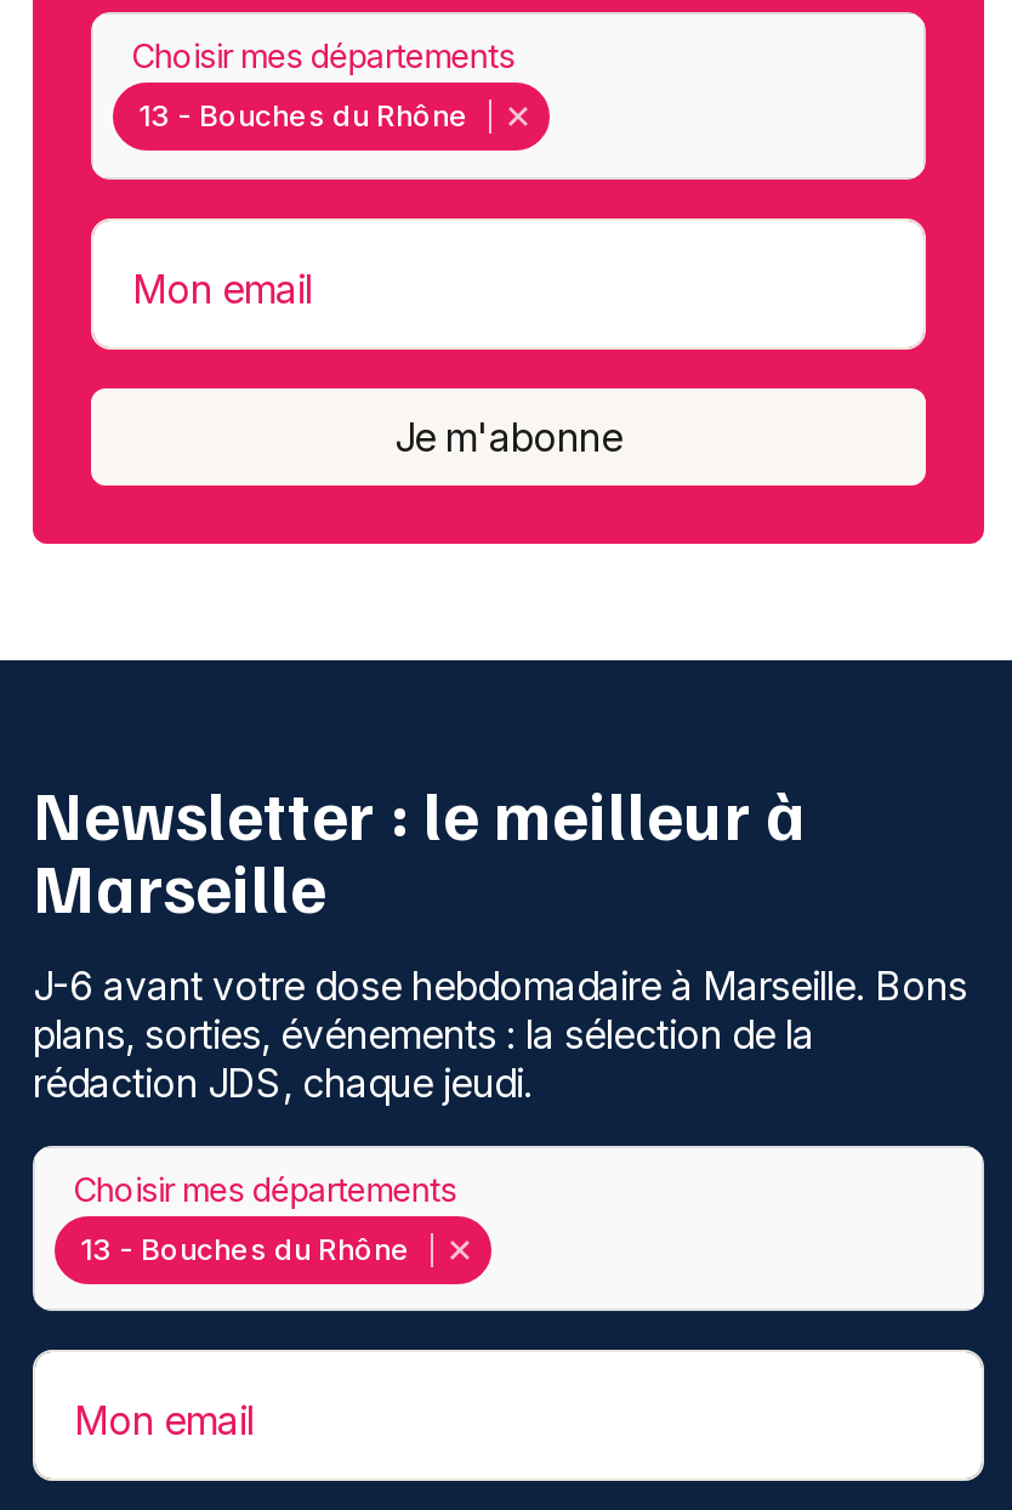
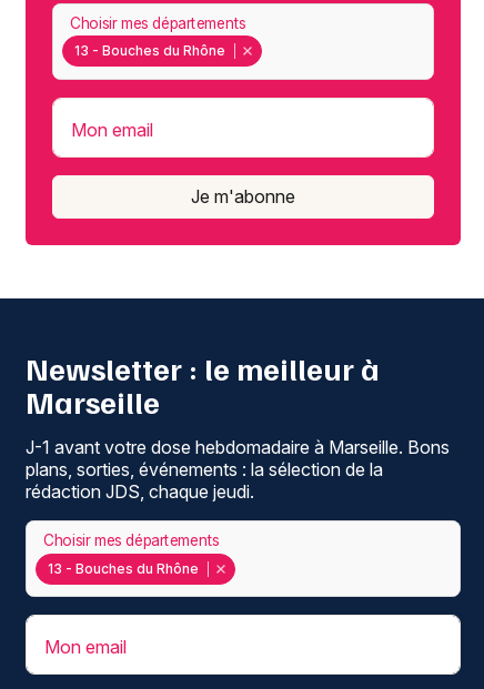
[33,961,967,1009] J-6 avant votre dose hebdomadaire à Marseille. Bons -> [26,436,450,458] J-1 avant votre dose hebdomadaire à Marseille. Bons

